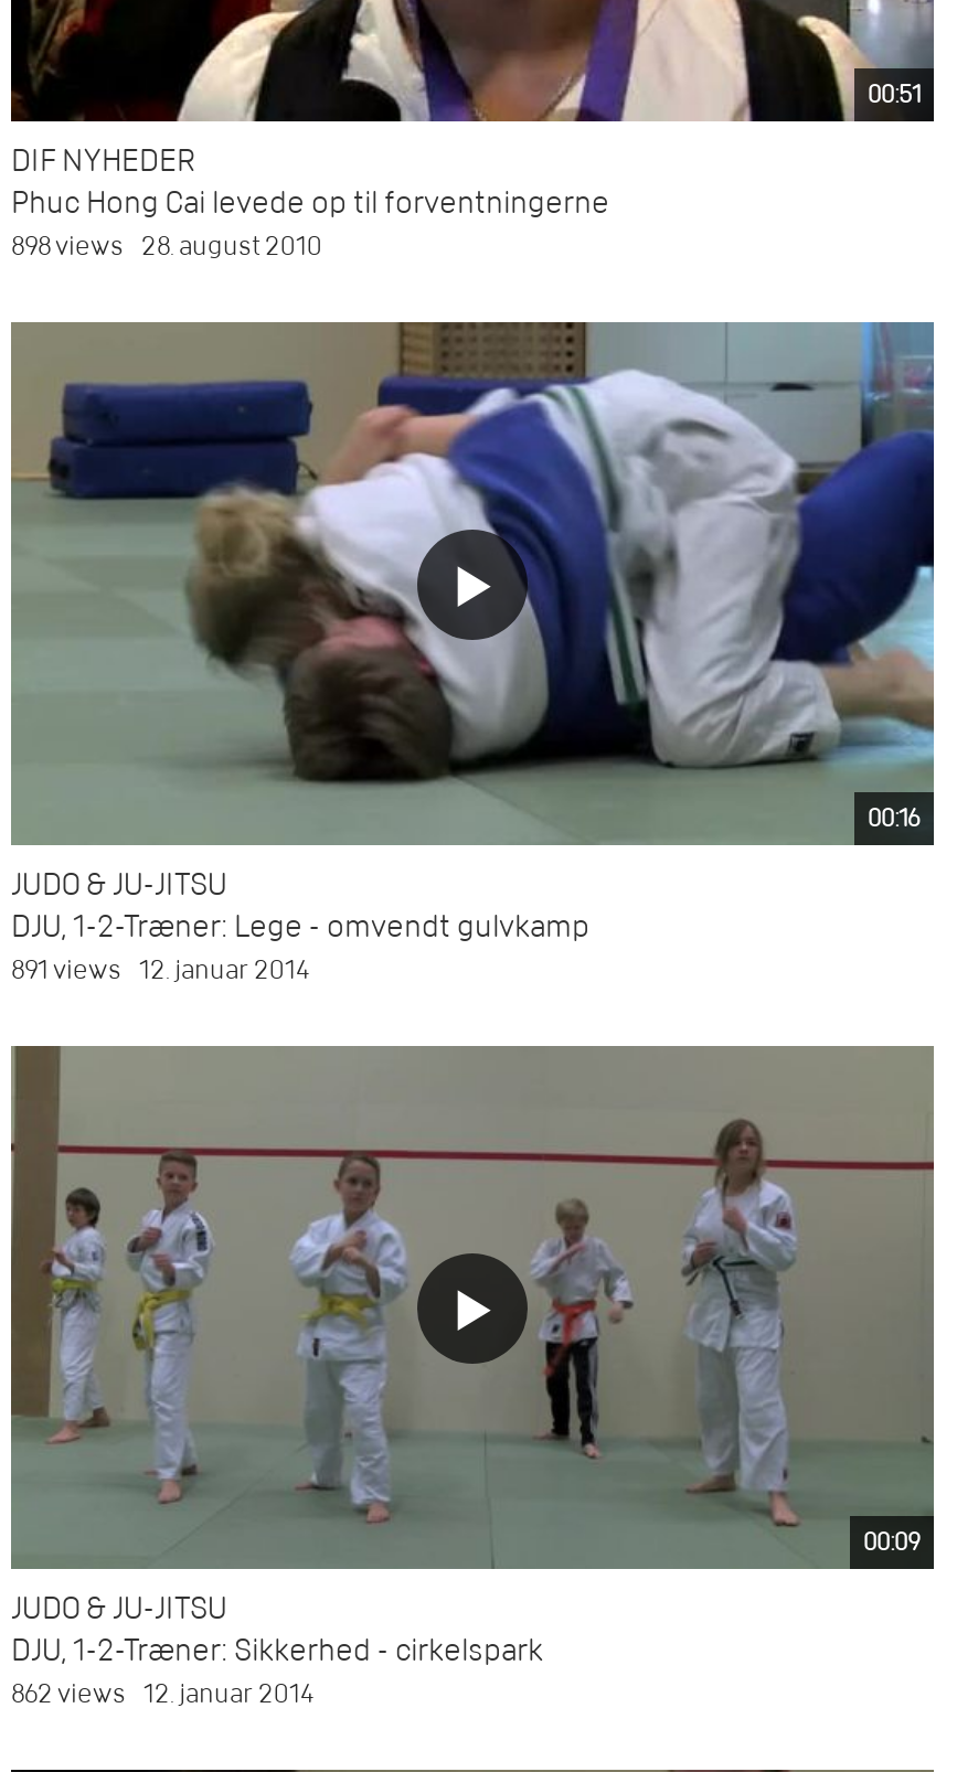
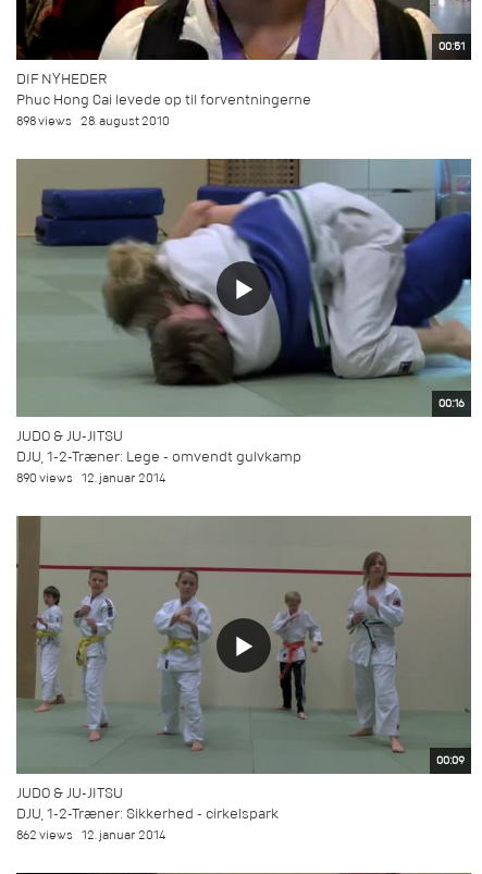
[11,952,309,989] 891 views 12. januar 2014 -> [16,469,165,488] 890 views 12. januar 2014

